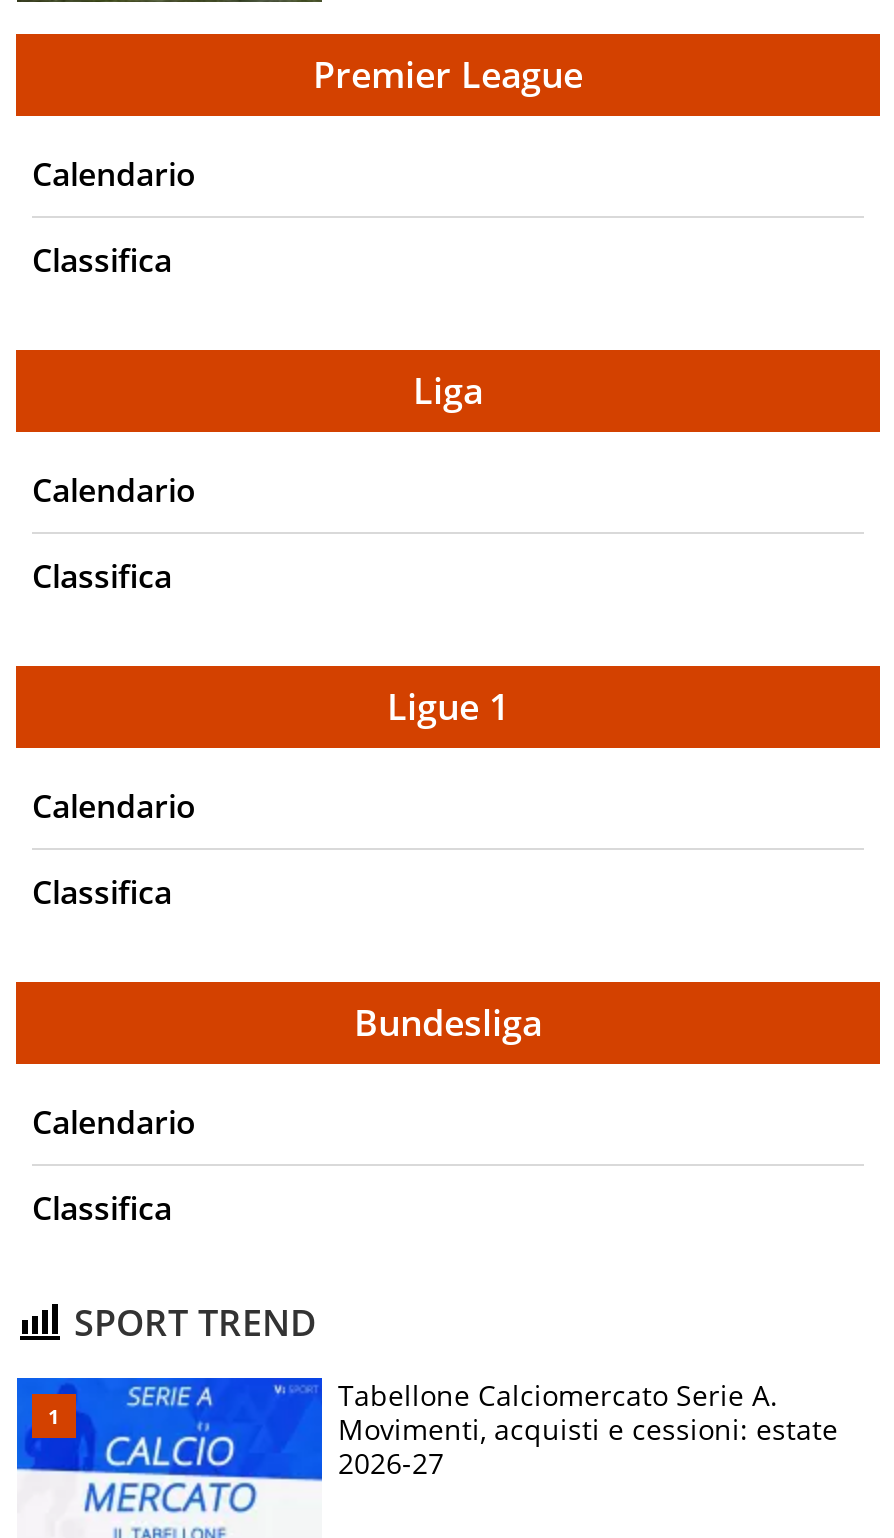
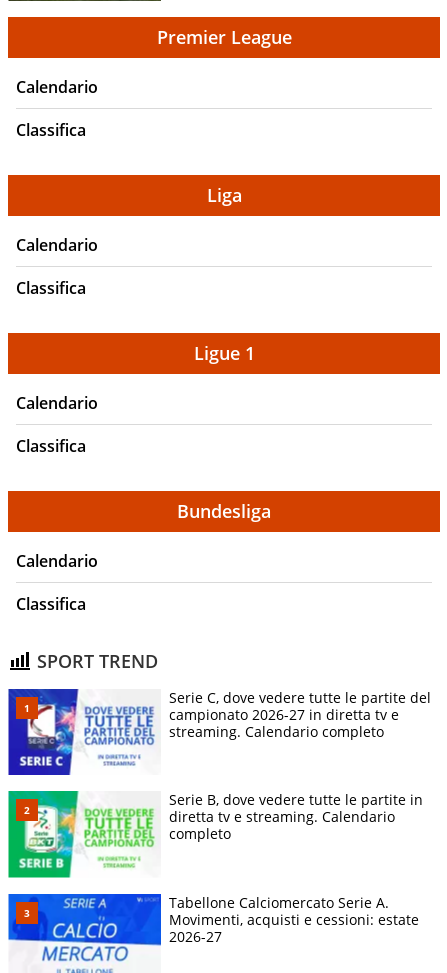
none -> [7,688,431,776] [image] | Serie C, dove vedere tutte le partite del | campionato 2026-27 in diretta tv e | streaming. Calendario completo
none -> [7,790,423,879] [image] | Serie B, dove vedere tutte le partite in | diretta tv e streaming. Calendario | completo

